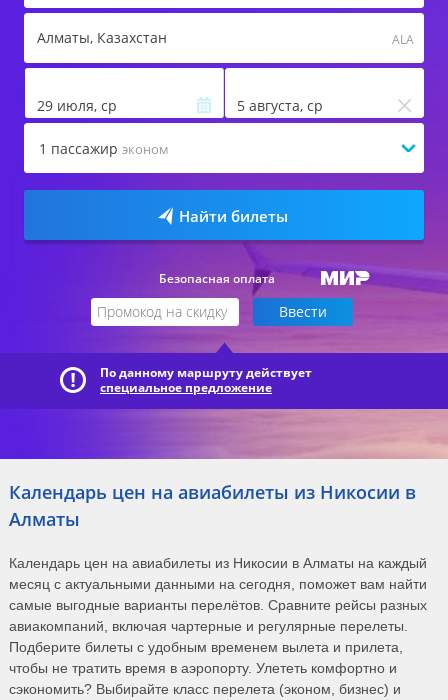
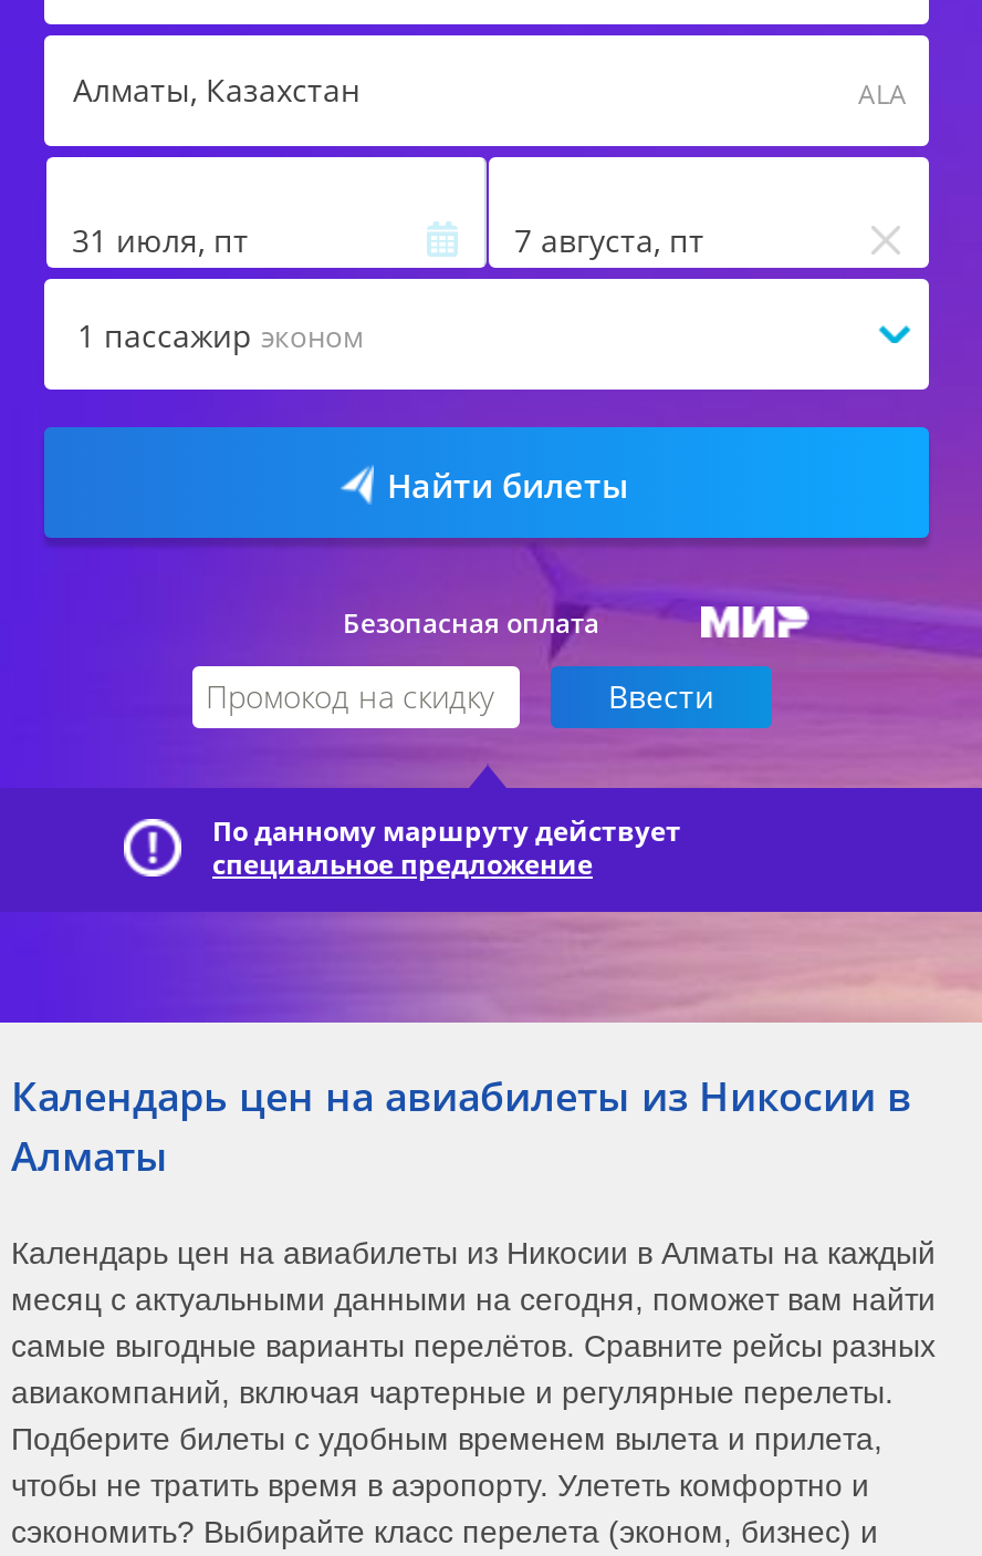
[36,96,116,115] 29 июля, ср -> [72,220,249,262] 31 июля, пт
[236,96,322,115] 5 августа, ср -> [514,220,704,262] 7 августа, пт

